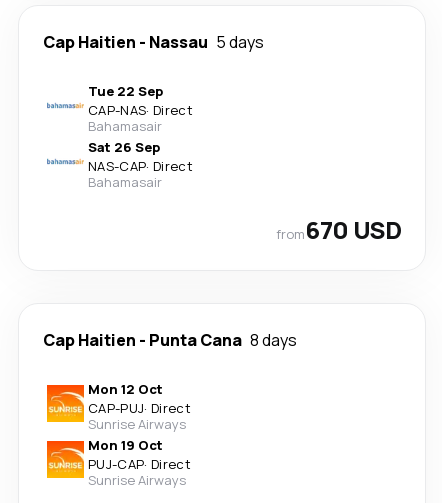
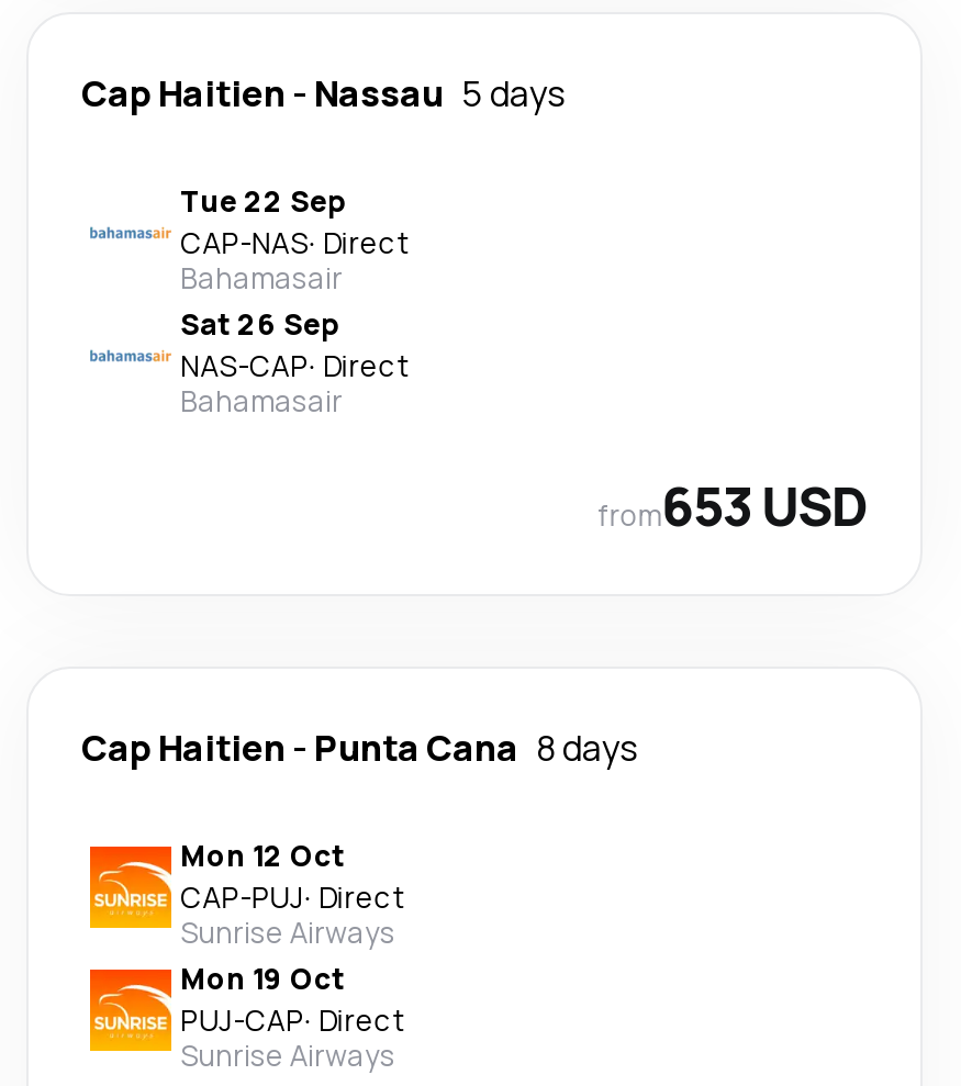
[276,213,401,246] from670 USD -> [598,468,868,541] from653 USD

